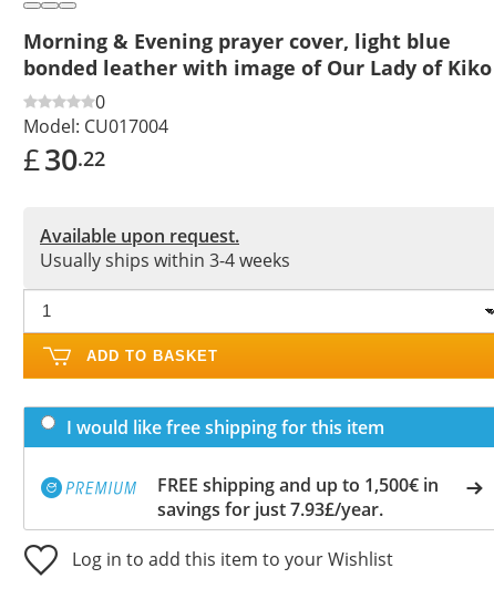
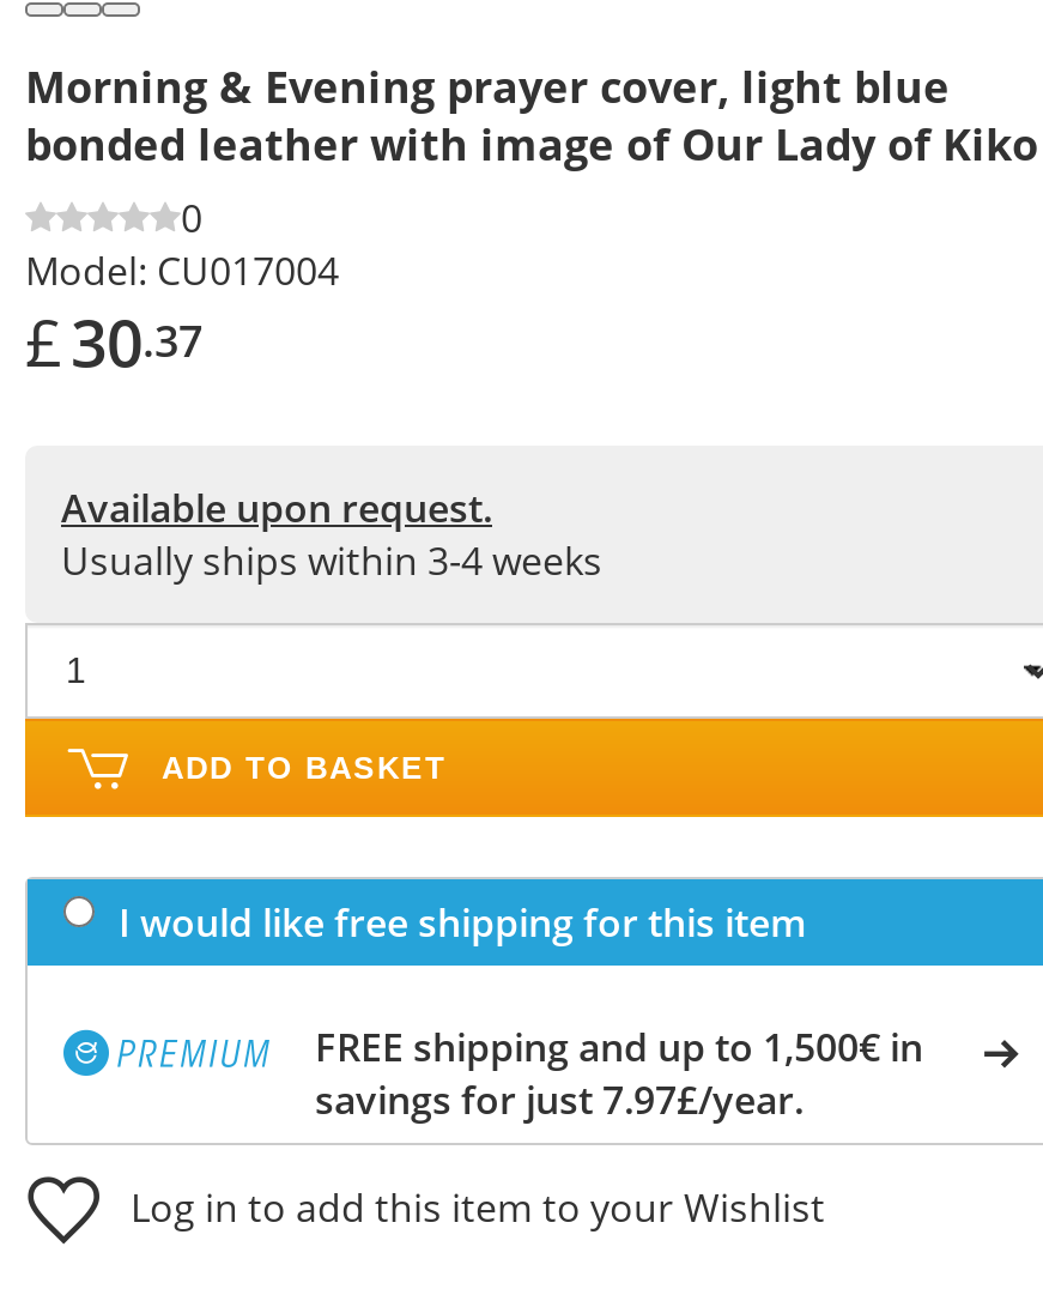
[23,138,105,179] £ 30.22 -> [25,297,202,386] £ 30.37
[157,497,383,521] savings for just 7.93£/year. -> [315,1073,804,1126] savings for just 7.97£/year.

